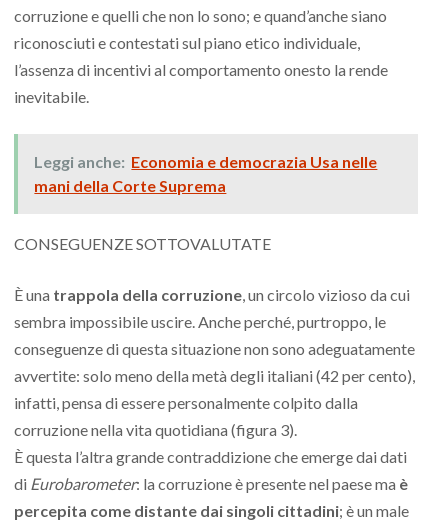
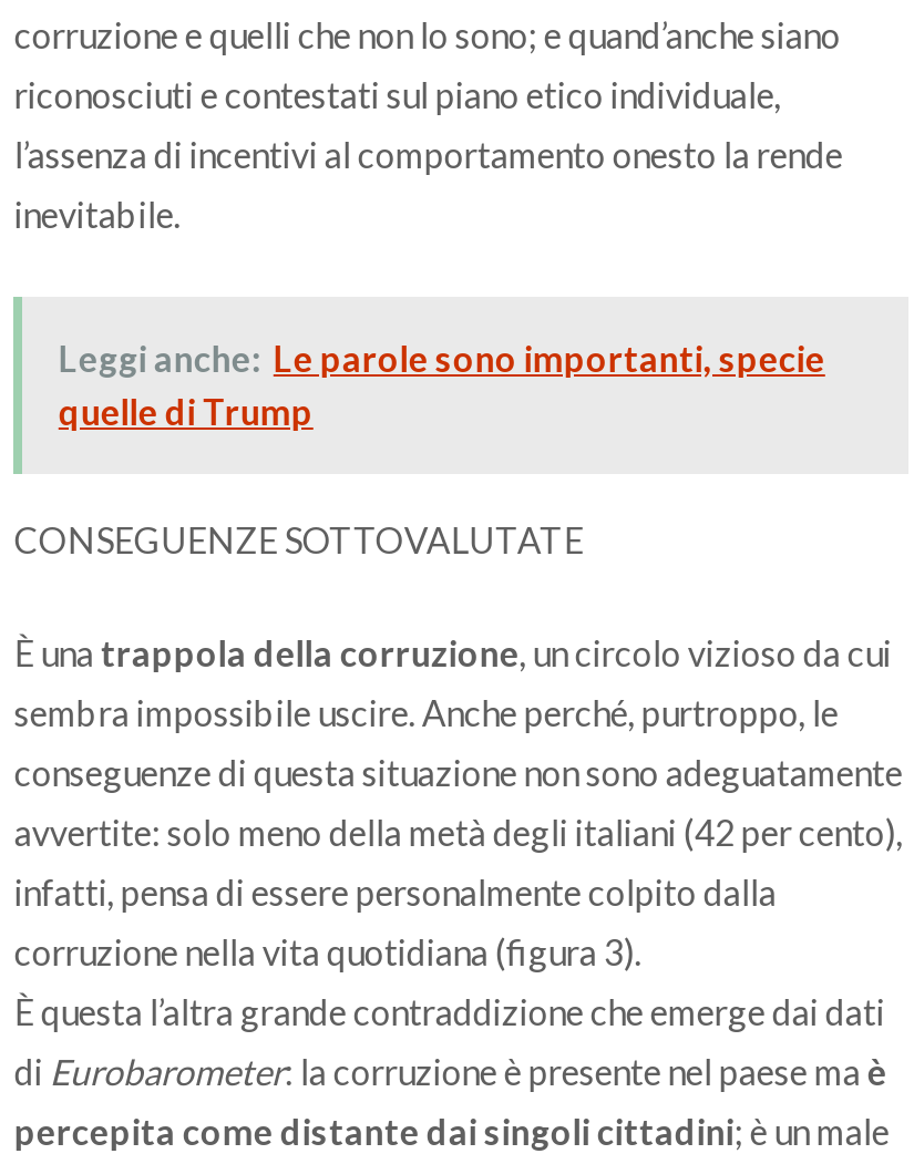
[34,152,377,195] Leggi anche: Economia e democrazia Usa nelle | mani della Corte Suprema -> [58,336,825,431] Leggi anche: Le parole sono importanti, specie | quelle di Trump

